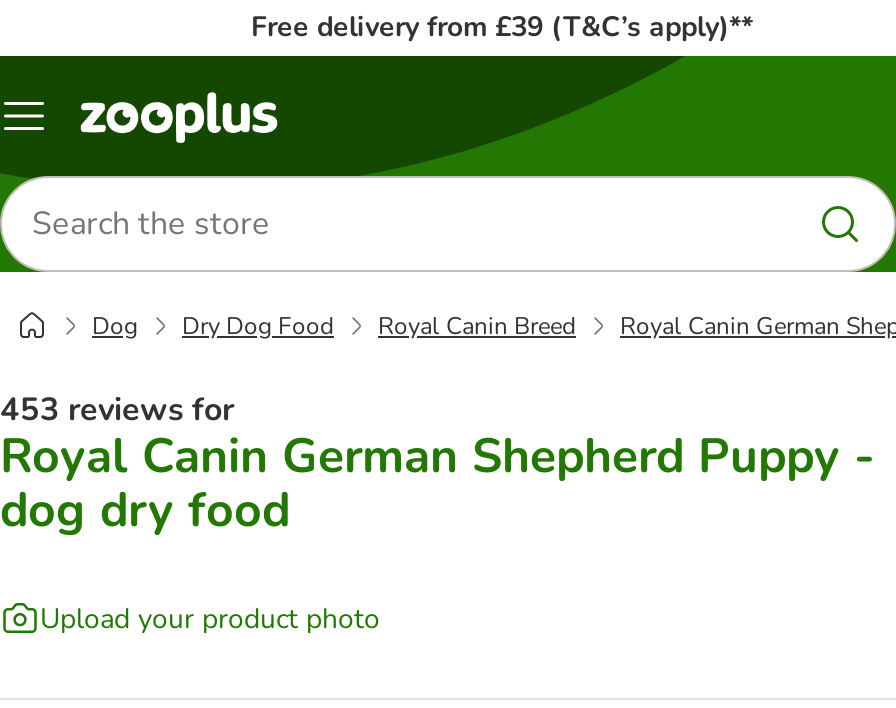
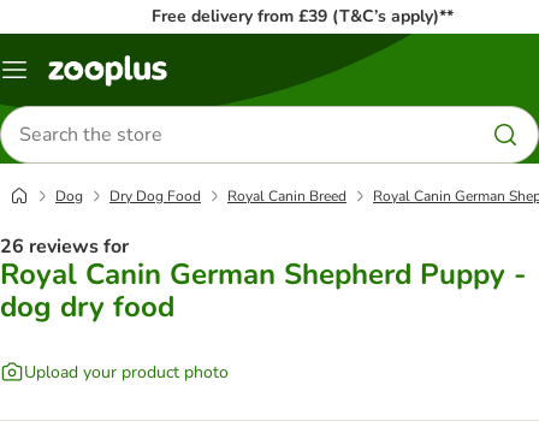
[0,388,234,432] 453 reviews for -> [0,233,129,260] 26 reviews for

